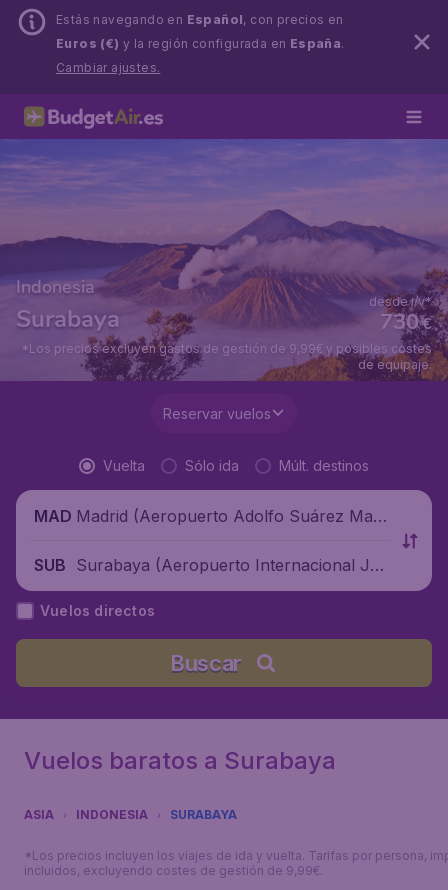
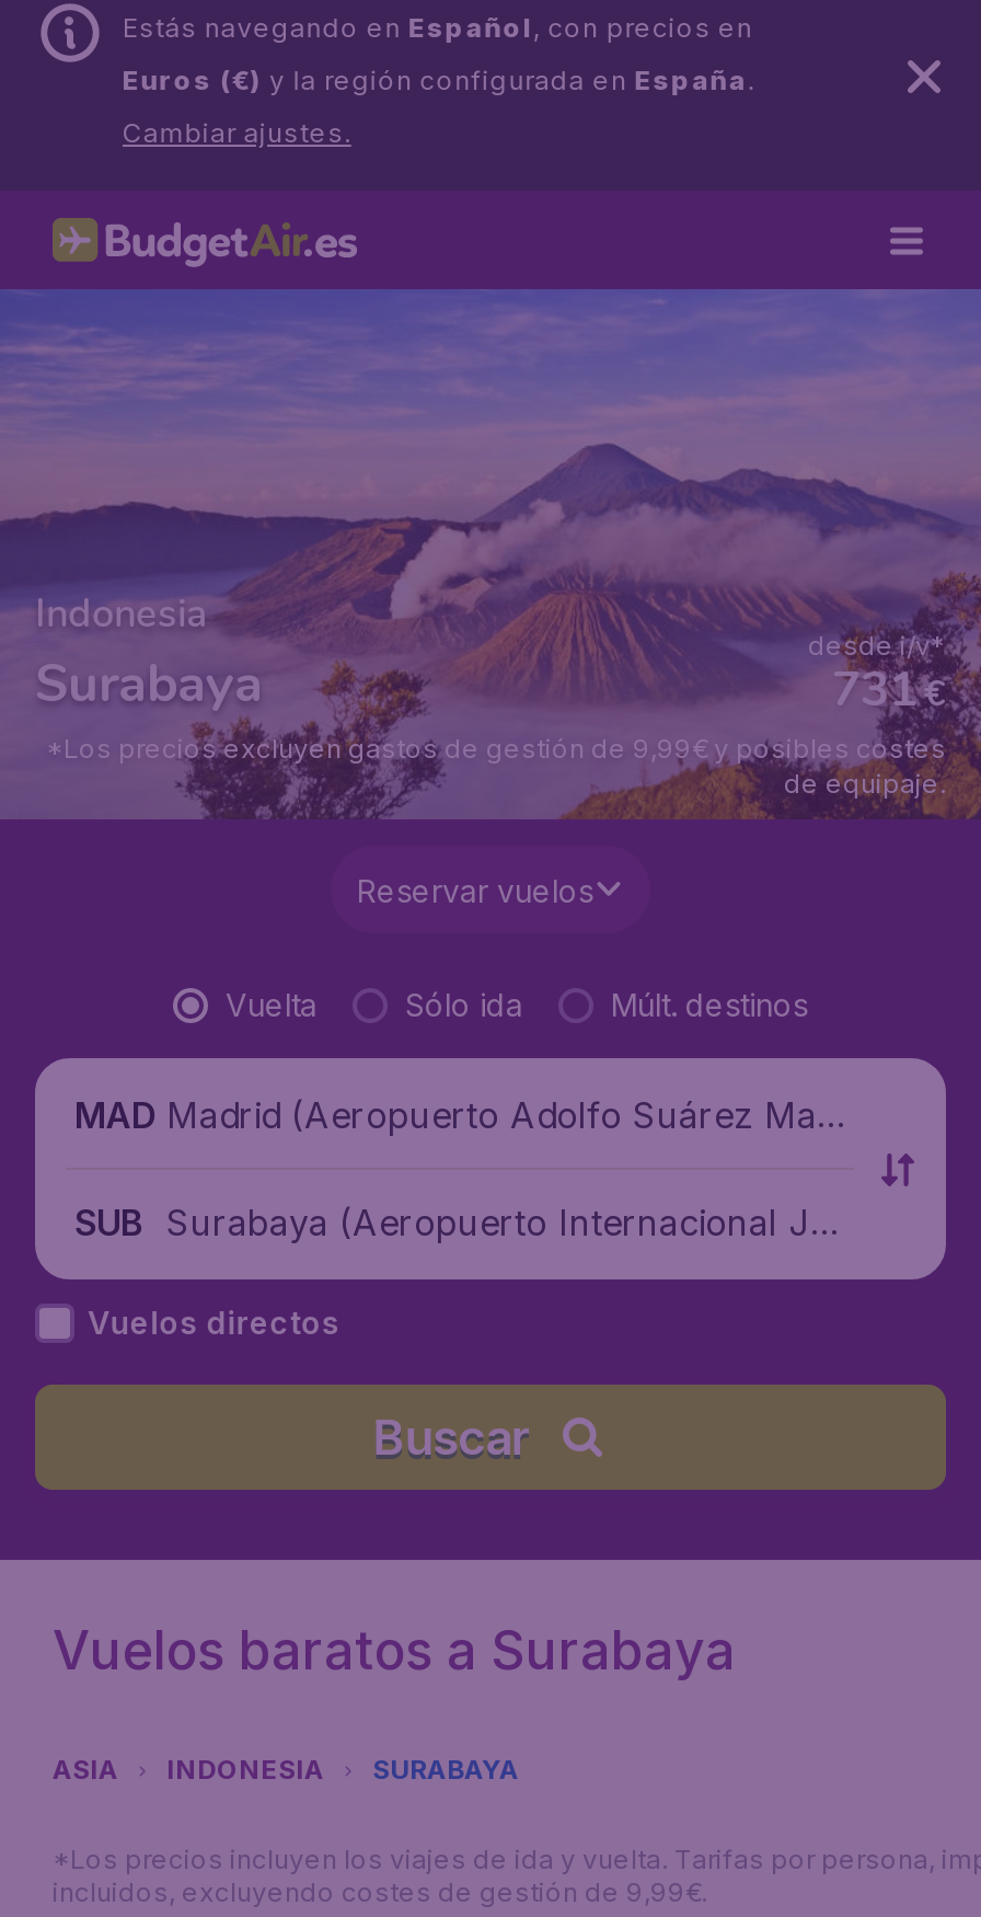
[380,307,419,337] 730 -> [832,657,917,723] 731

